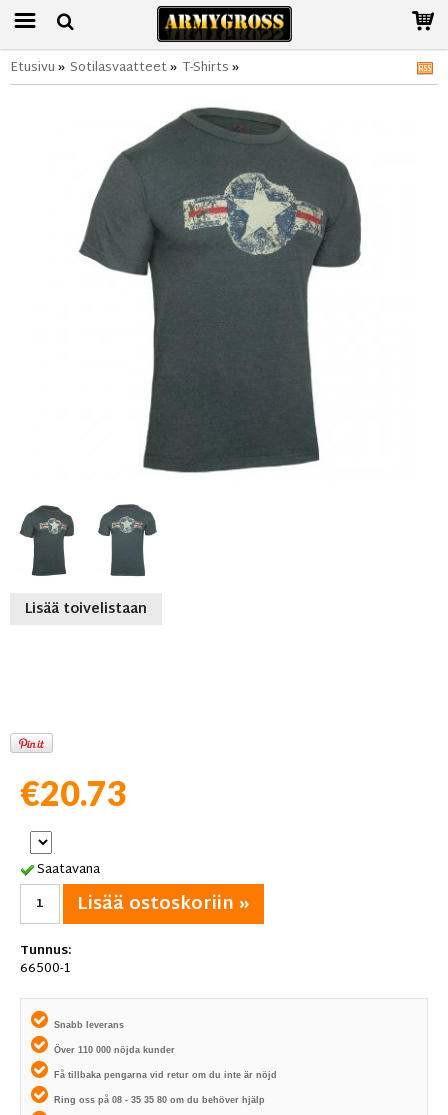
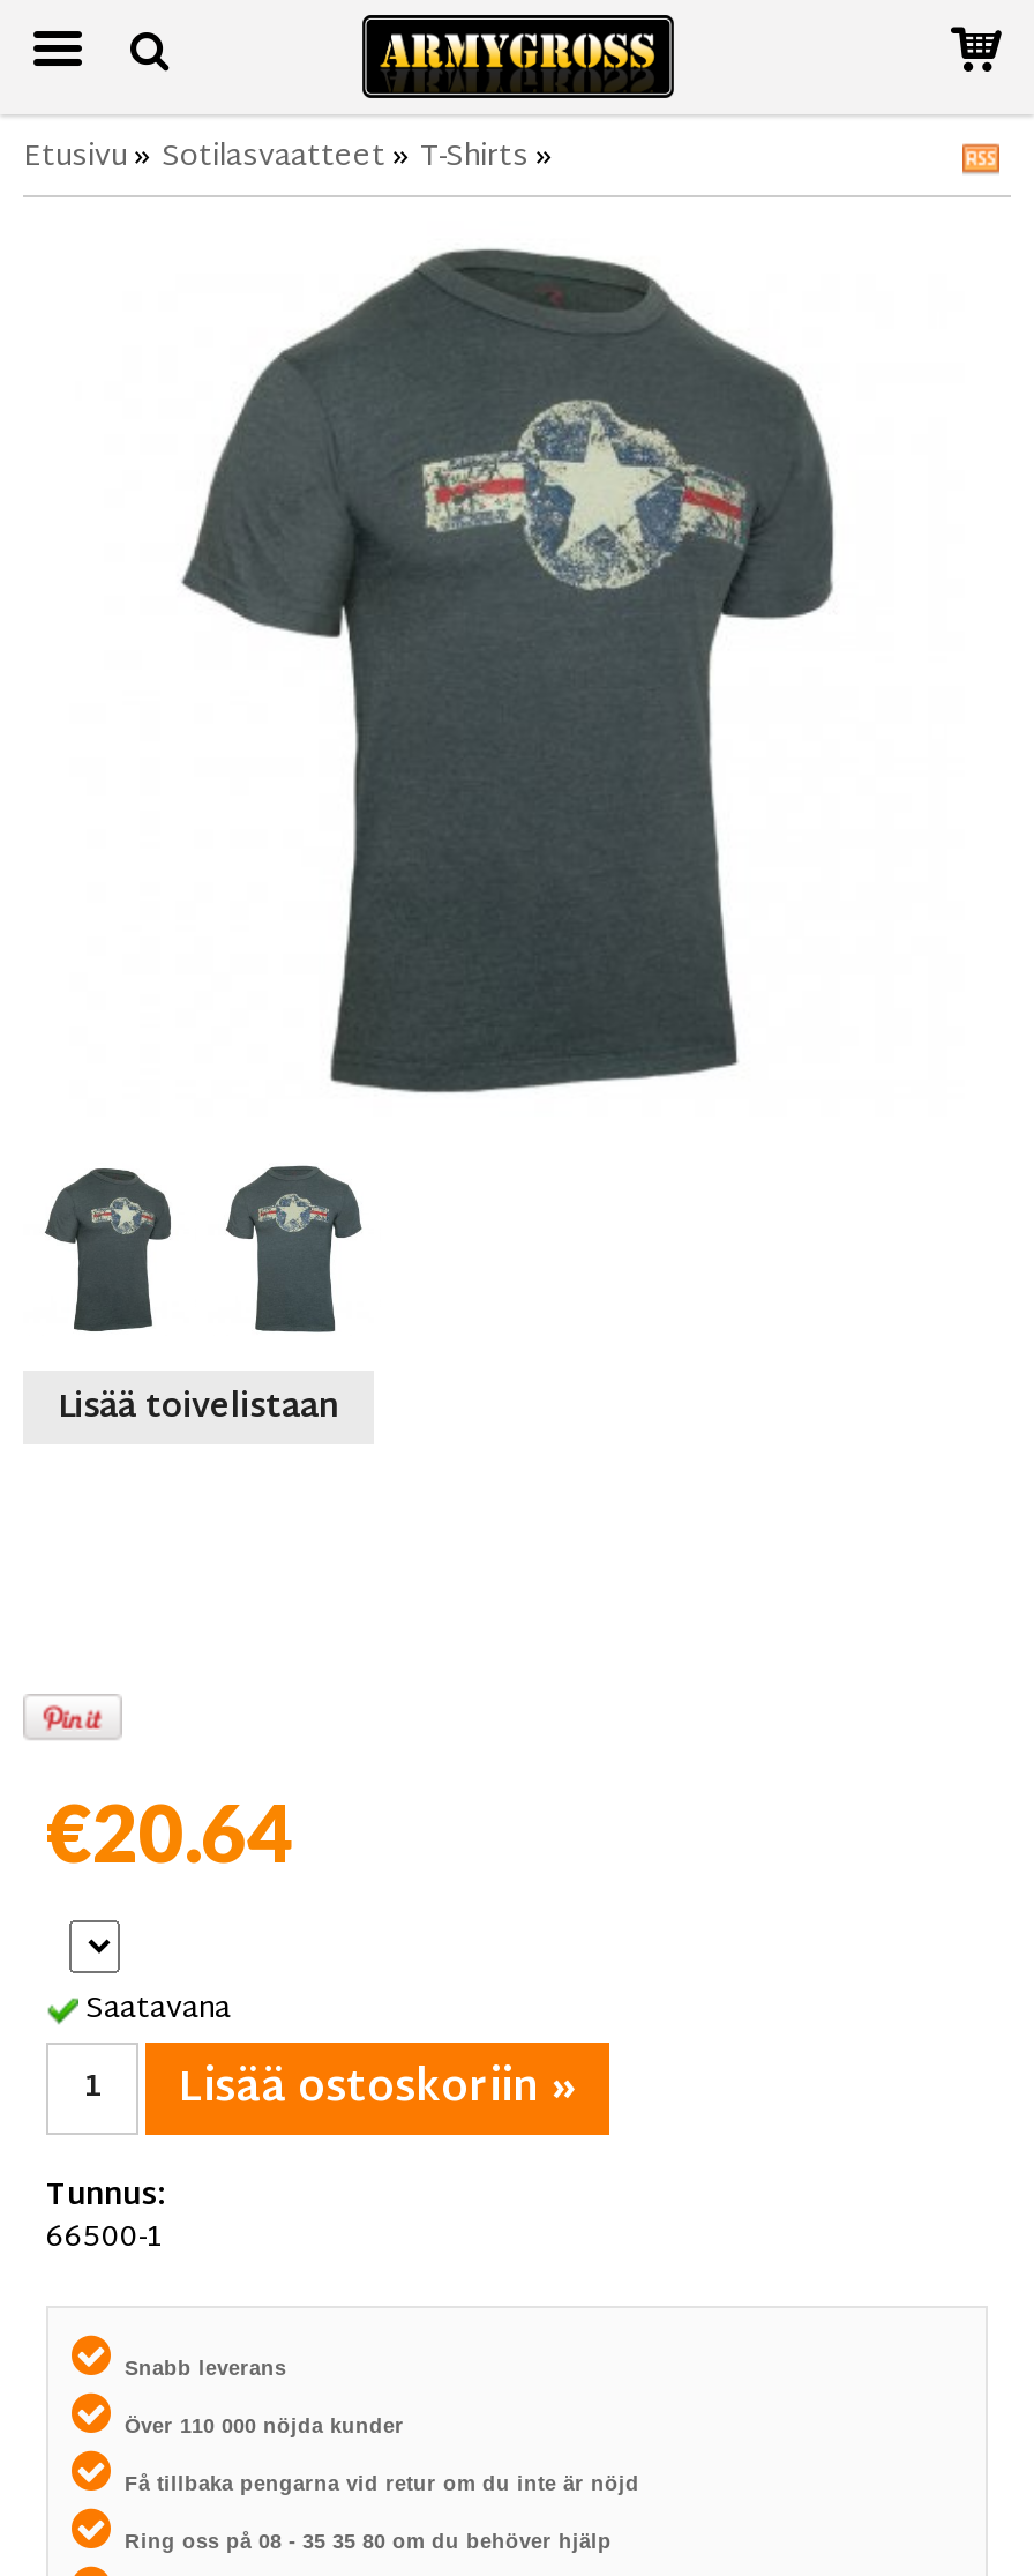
[20,772,127,813] €20.73 -> [46,1784,293,1879] €20.64

